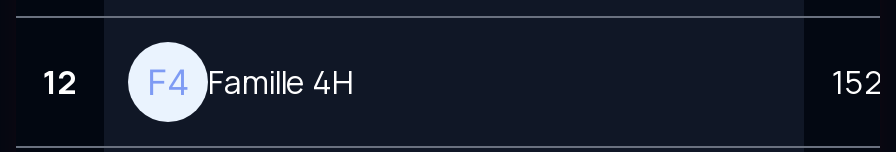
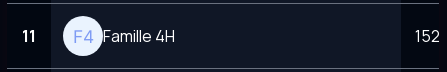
[43,60,77,104] 12 -> [22,25,36,47] 11

